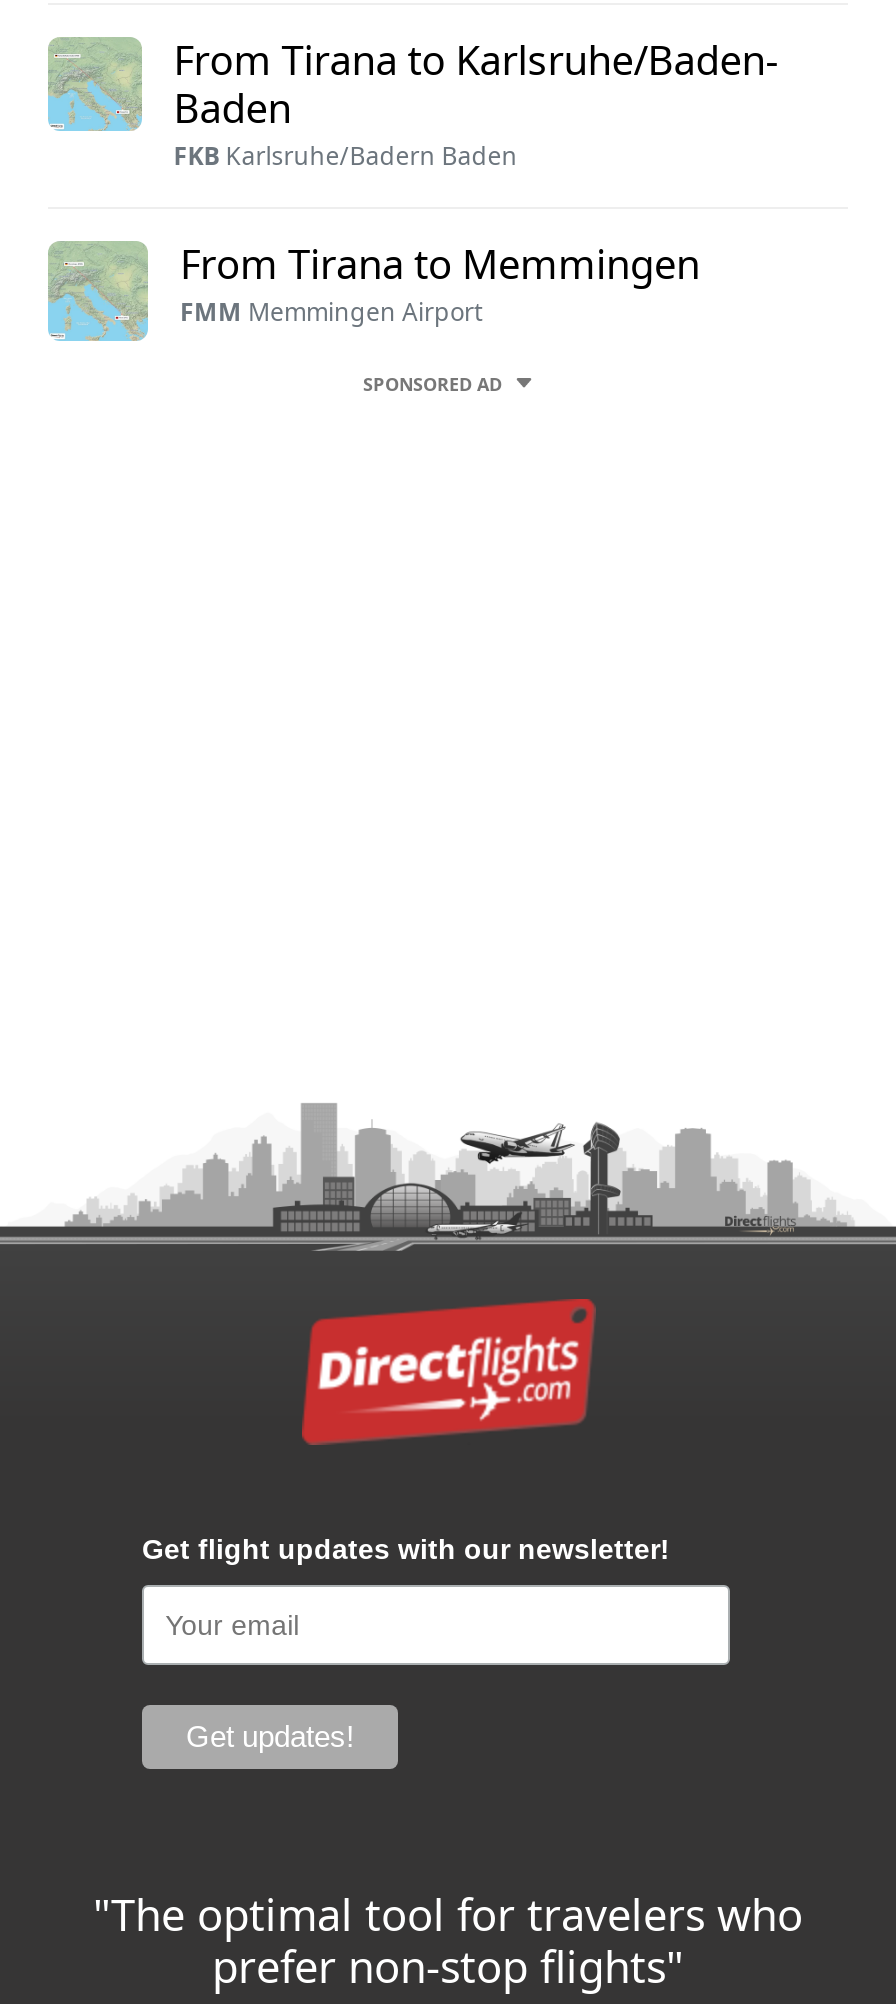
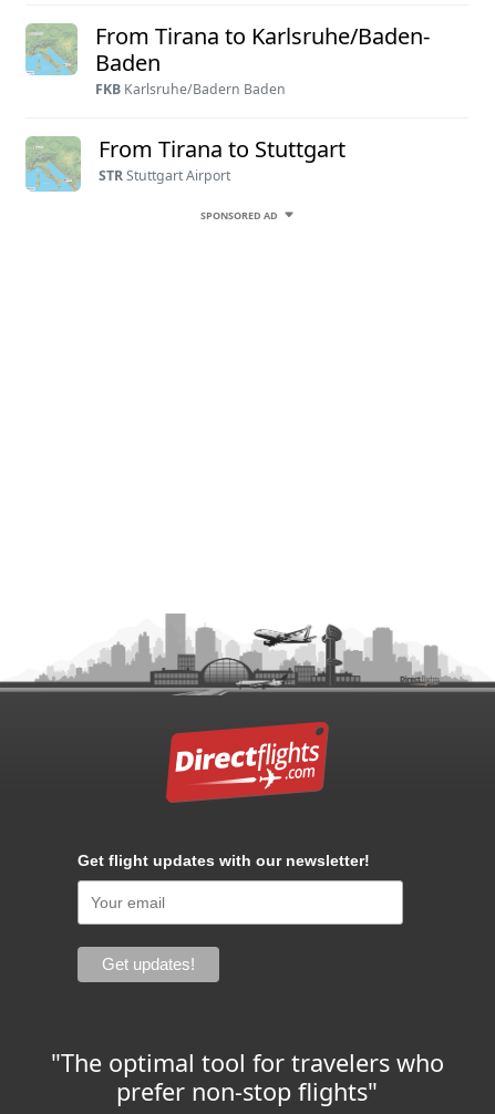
[180,237,700,291] From Tirana to Memmingen -> [99,134,346,164] From Tirana to Stuttgart
[180,295,482,329] FMM Memmingen Airport -> [99,166,230,185] STR Stuttgart Airport

